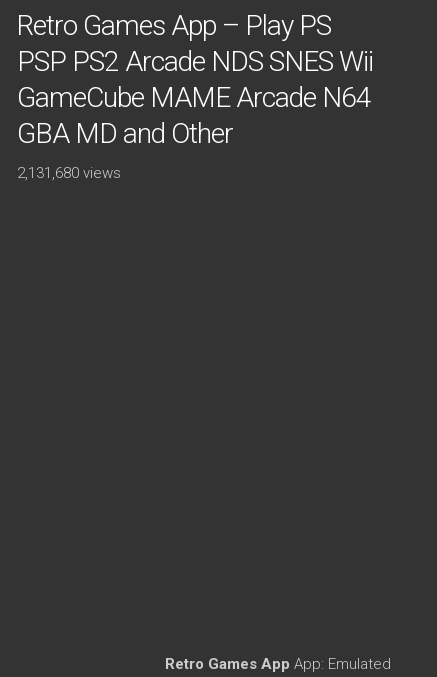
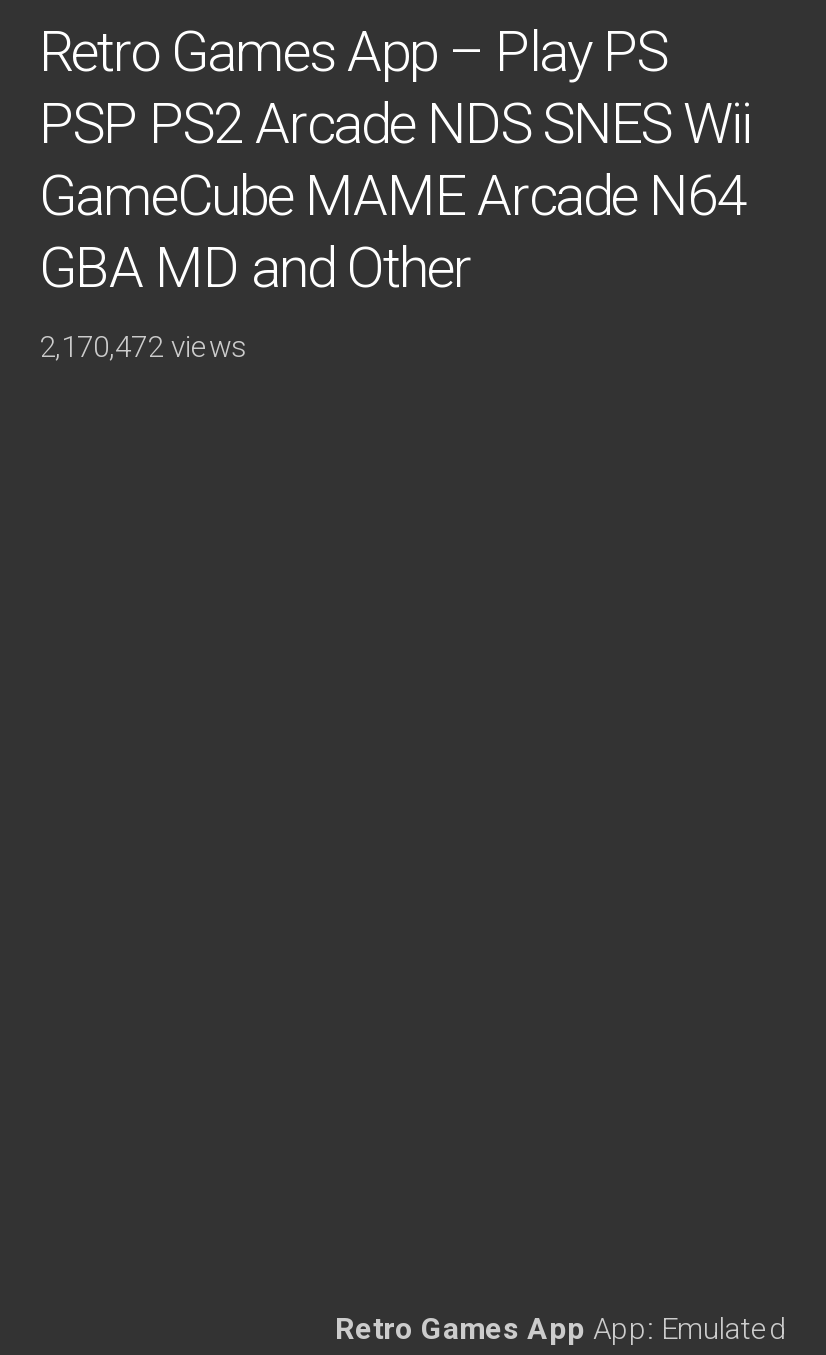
[17,164,121,182] 2,131,680 views -> [39,329,247,365] 2,170,472 views

